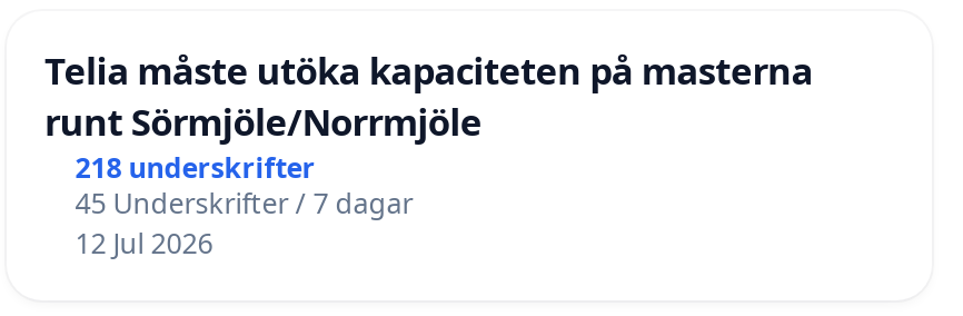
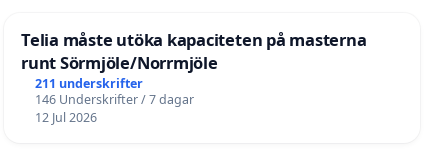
[75,148,315,186] 218 underskrifter -> [35,75,143,92] 211 underskrifter
[75,184,413,222] 45 Underskrifter / 7 dagar -> [35,91,194,108] 146 Underskrifter / 7 dagar

